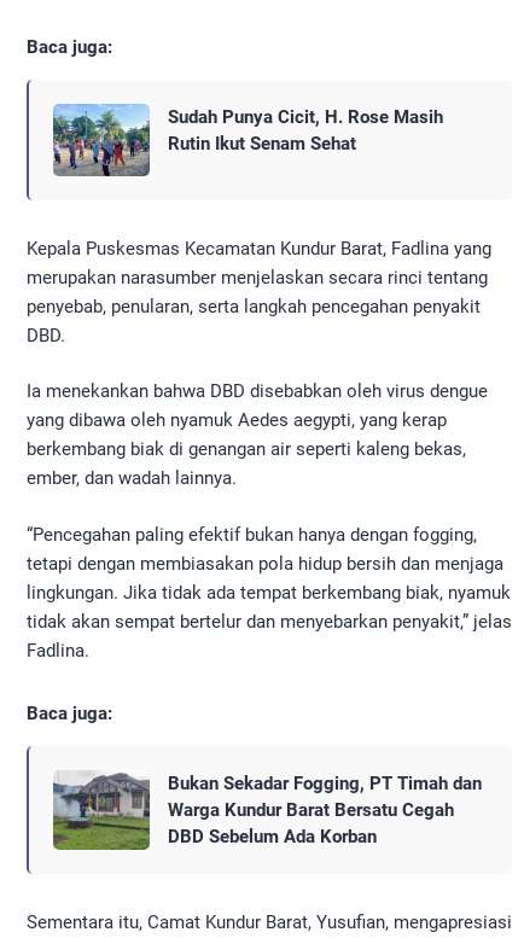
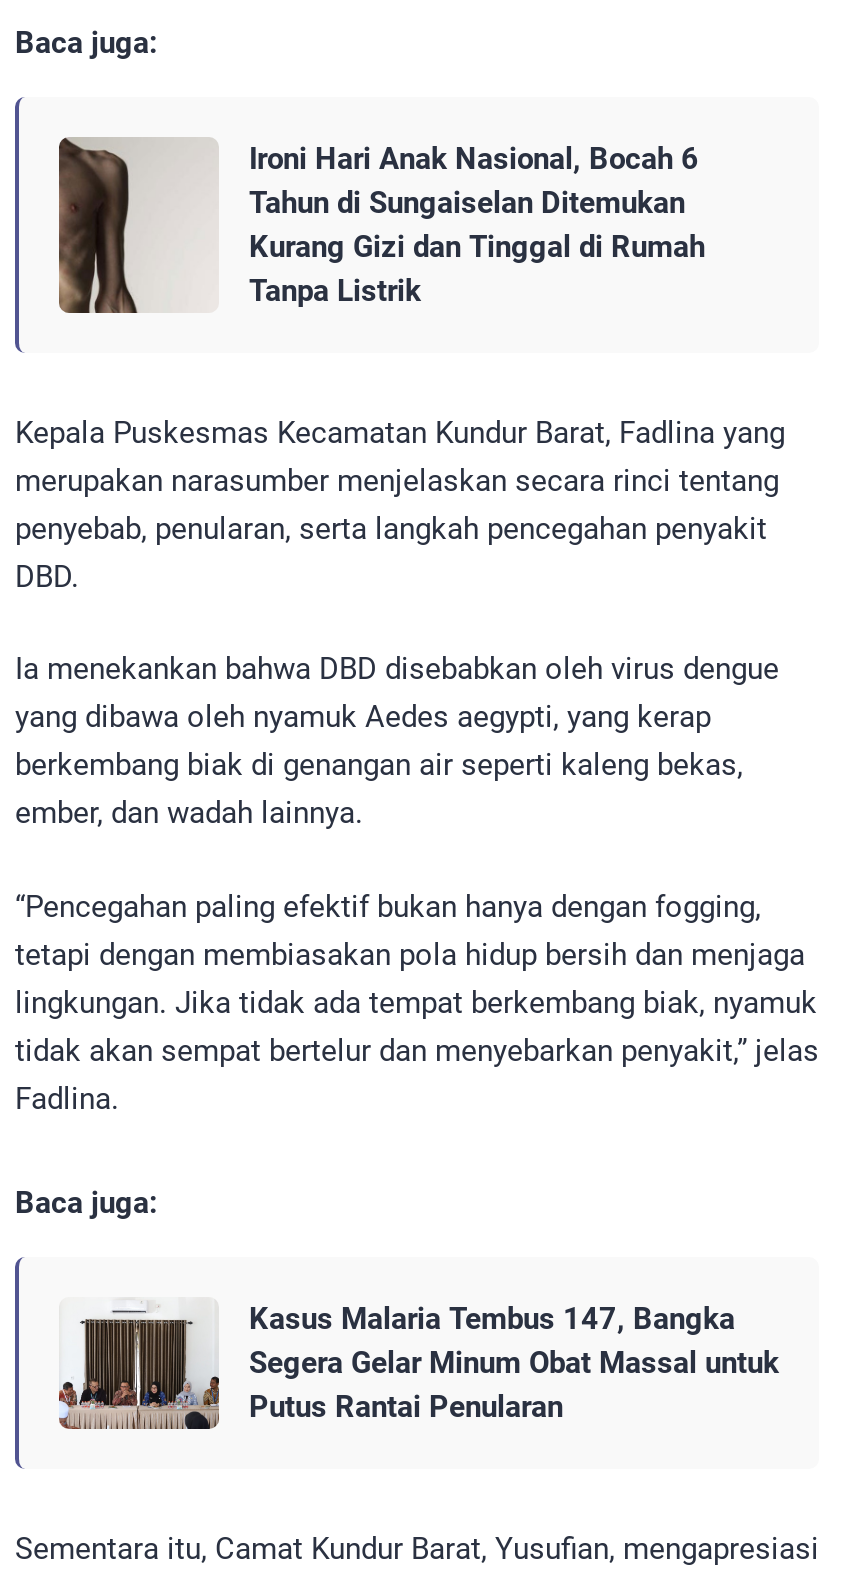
[52,103,443,177] [image] | Sudah Punya Cicit, H. Rose Masih | Rutin Ikut Senam Sehat -> [57,137,705,315] [image] | Ironi Hari Anak Nasional, Bocah 6 | Tahun di Sungaiselan Ditemukan | Kurang Gizi dan Tinggal di Rumah | Tanpa Listrik
[52,771,482,851] [image] | Bukan Sekadar Fogging, PT Timah dan | Warga Kundur Barat Bersatu Cegah | DBD Sebelum Ada Korban -> [59,1301,779,1431] [image] | Kasus Malaria Tembus 147, Bangka | Segera Gelar Minum Obat Massal untuk | Putus Rantai Penularan

